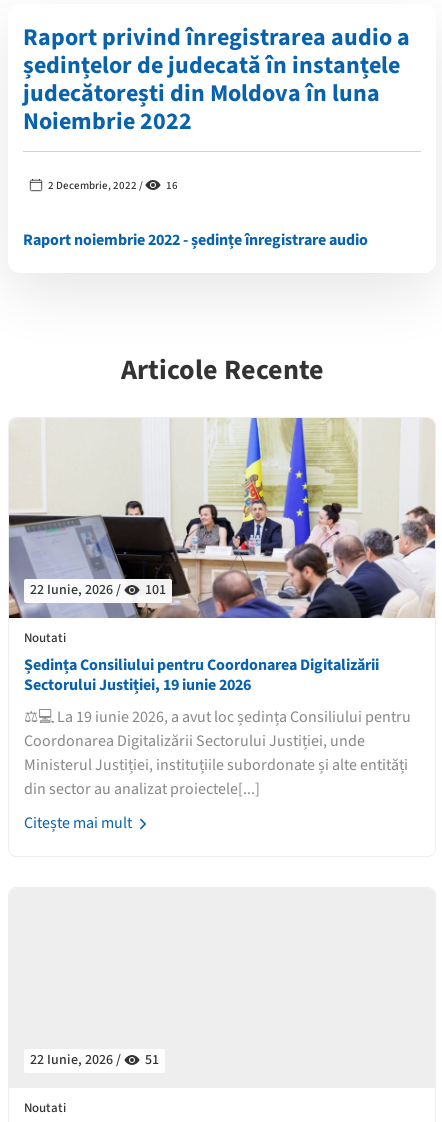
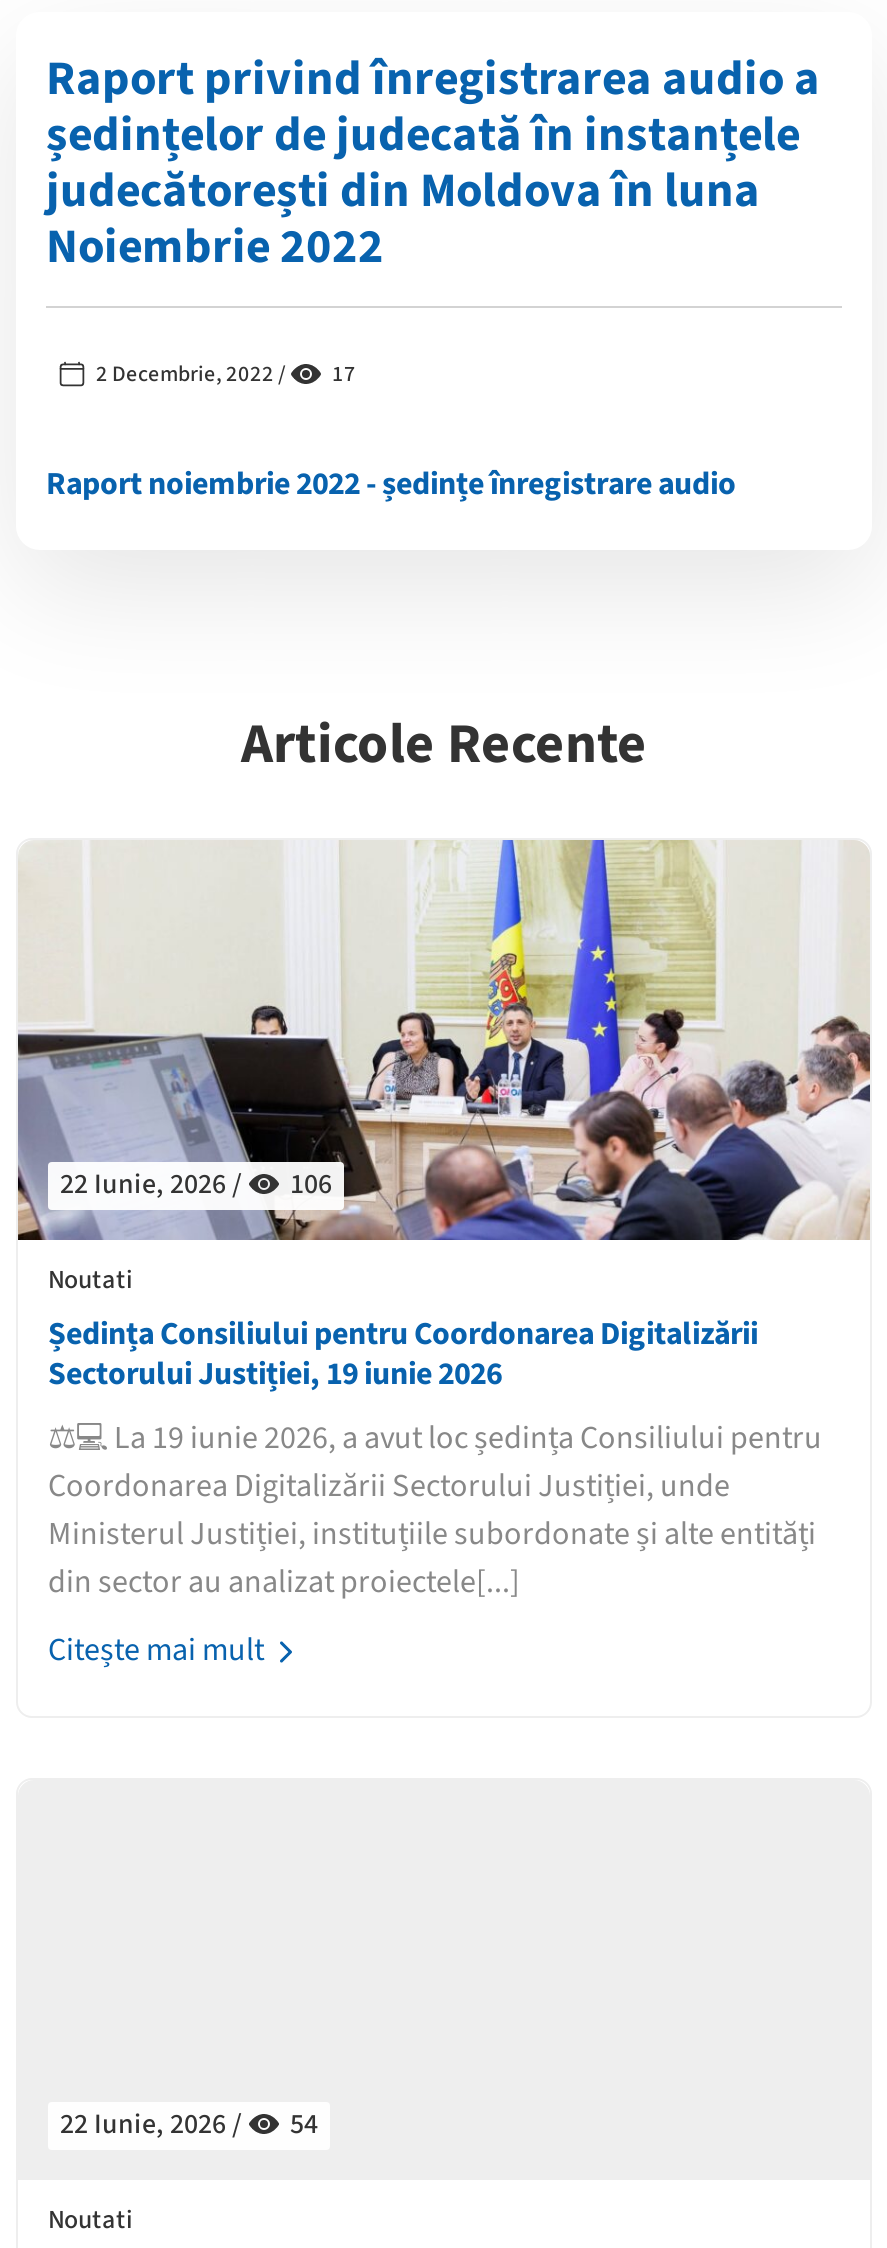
[46,178,178,193] 2 Decembrie, 2022 / 16 -> [92,360,356,390] 2 Decembrie, 2022 / 17
[30,581,166,601] 22 Iunie, 2026 / 101 -> [60,1165,332,1205] 22 Iunie, 2026 / 106
[30,1051,159,1071] 22 Iunie, 2026 / 51 -> [60,2105,318,2145] 22 Iunie, 2026 / 54

